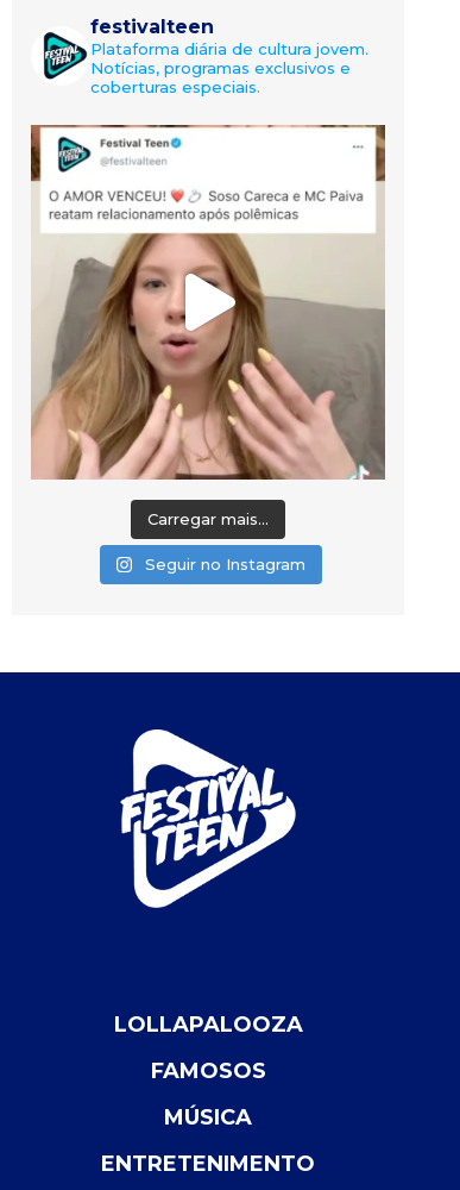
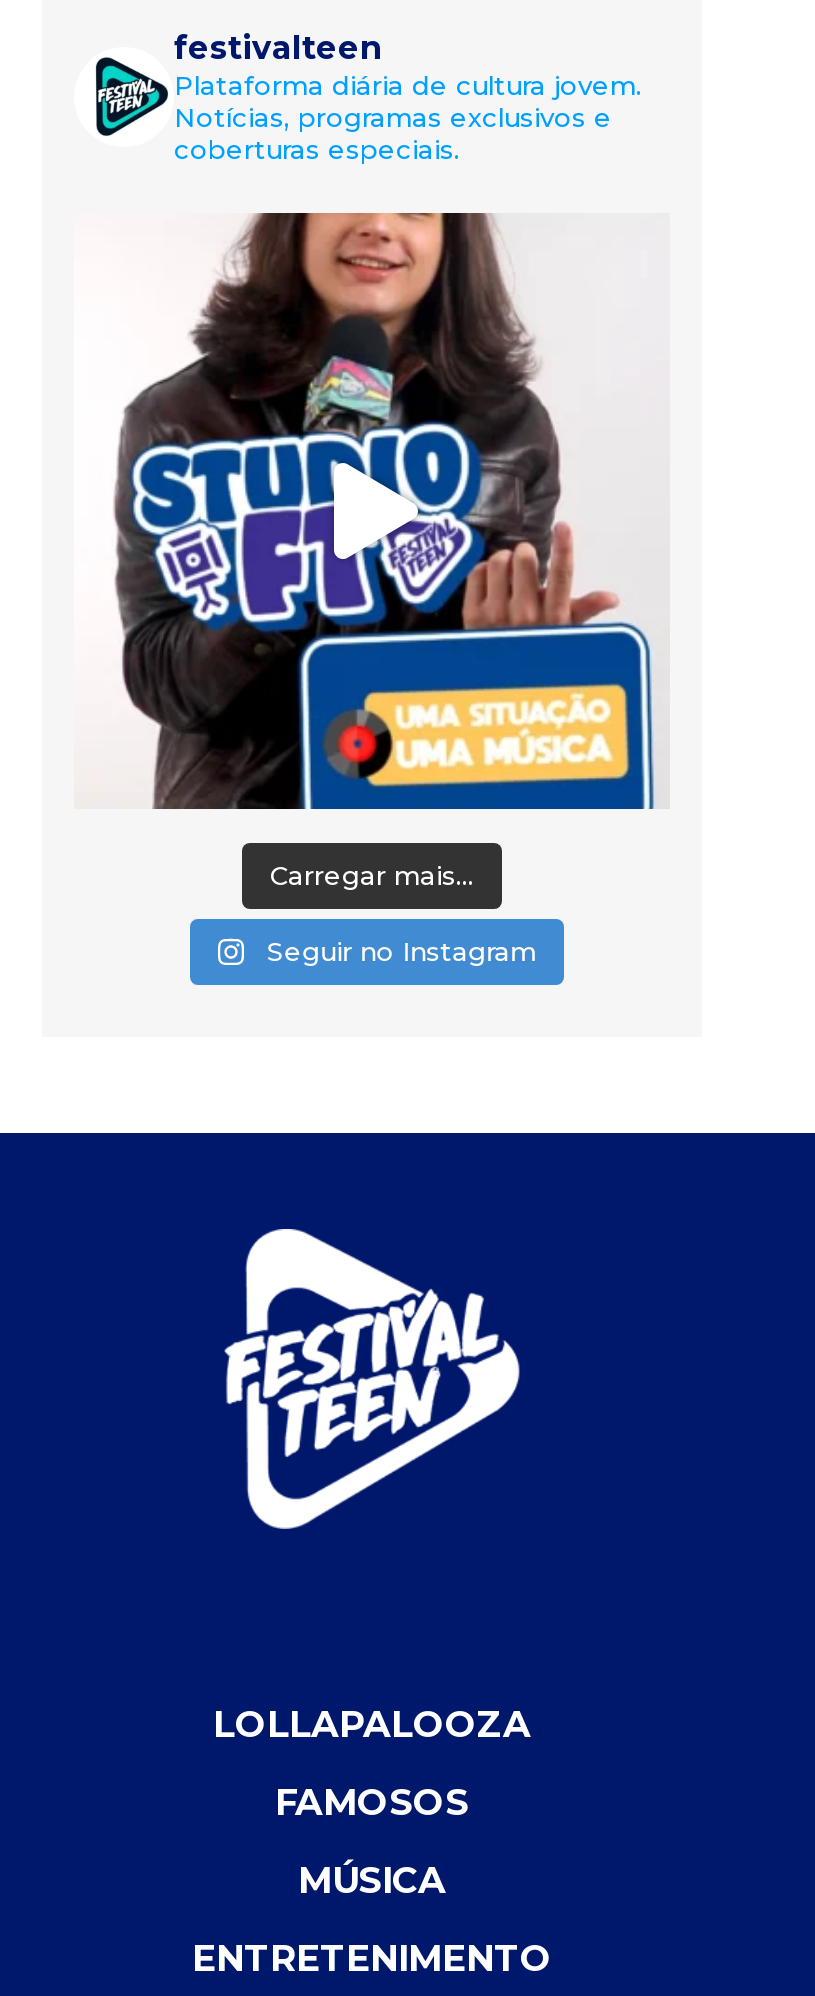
[30,124,386,481] [image] -> [74,210,670,812] [image]

